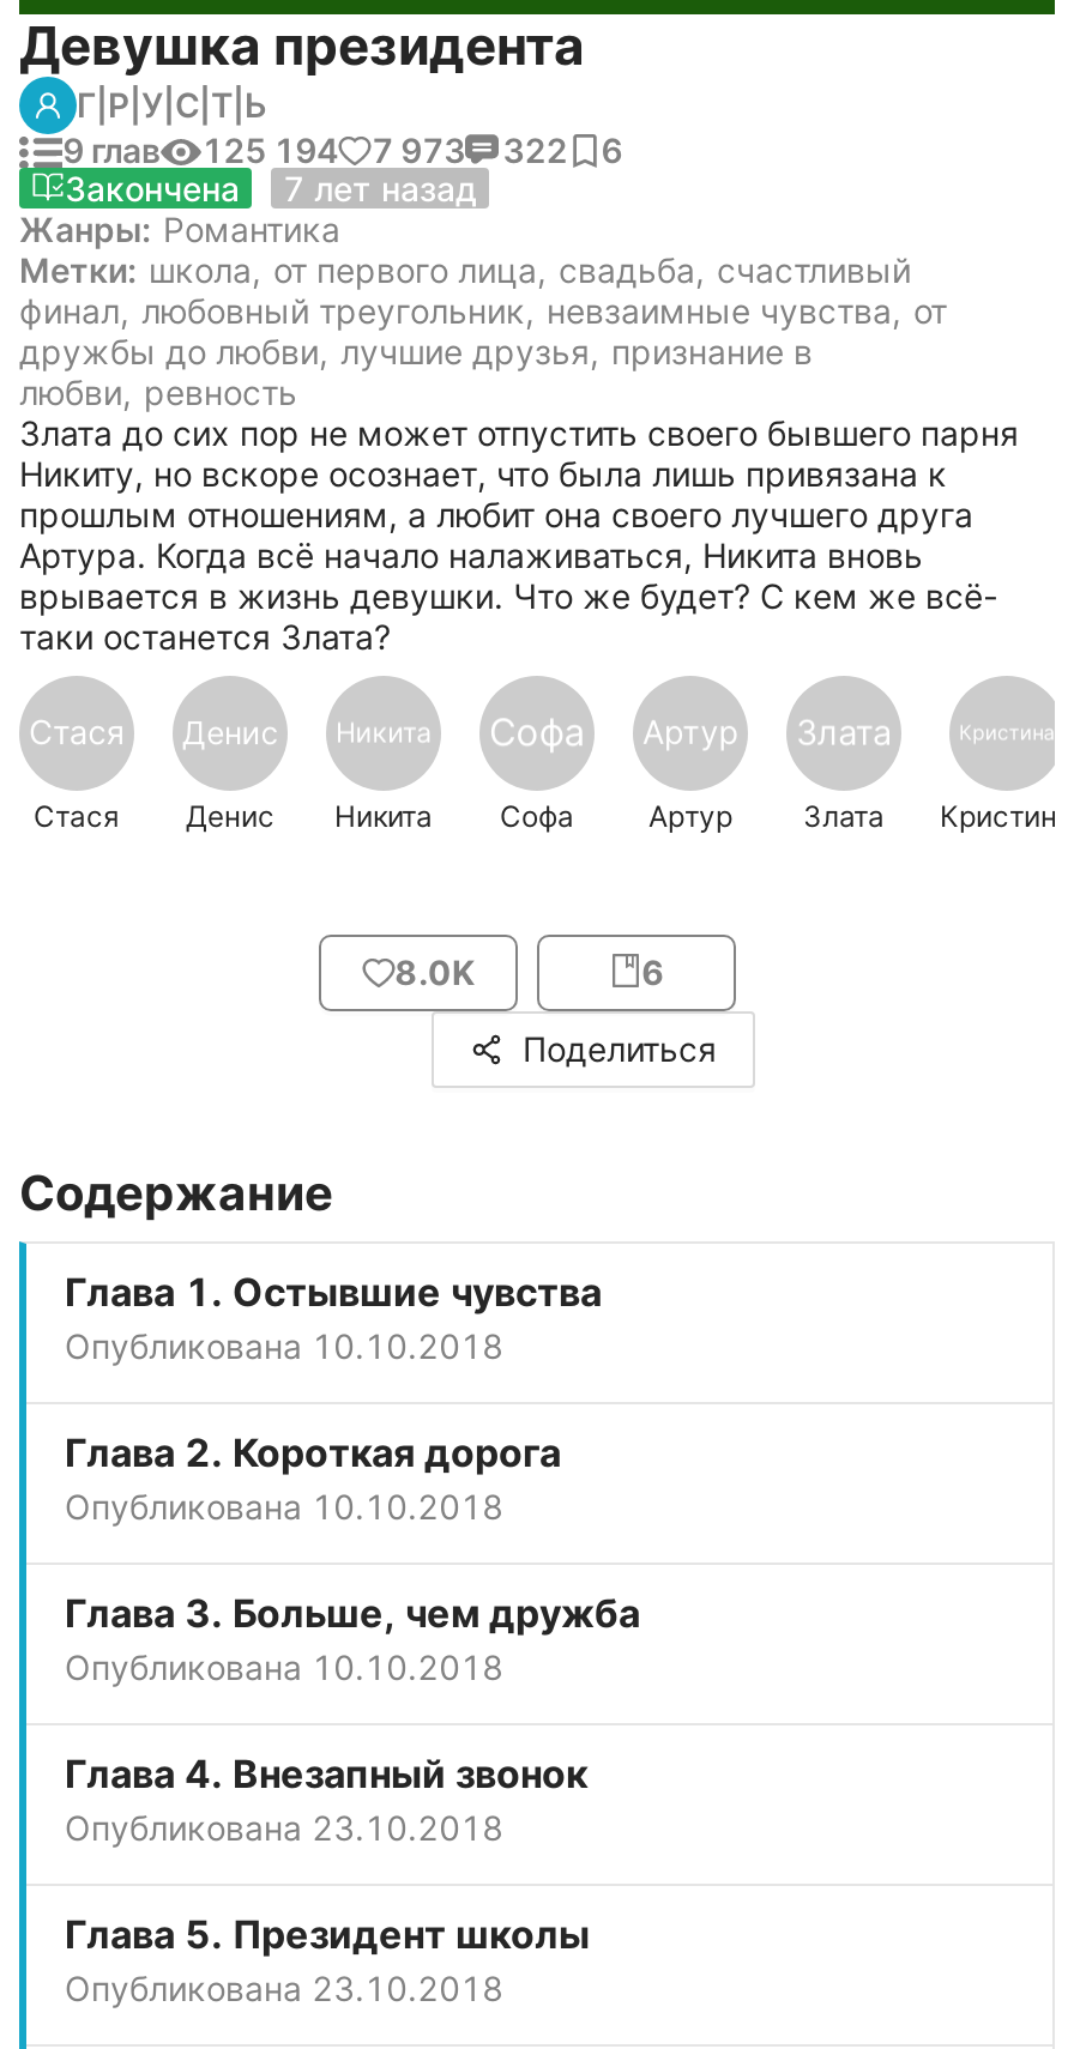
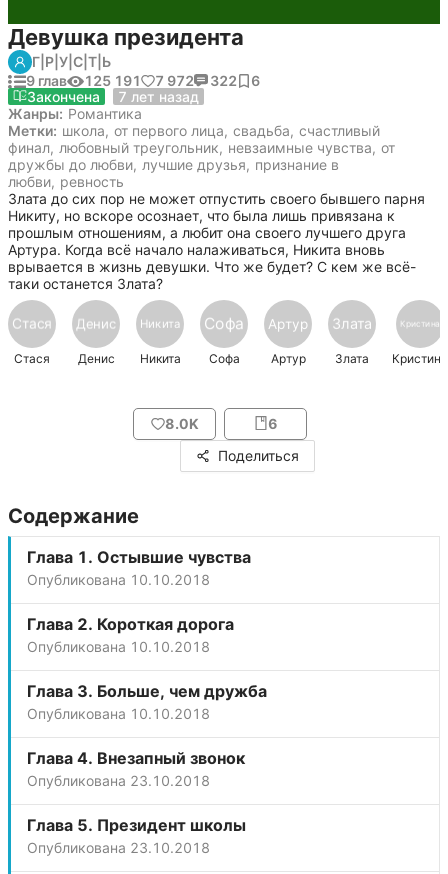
[201,129,338,170] 125 194 -> [84,72,141,89] 125 191
[372,129,465,170] 7 973 -> [155,72,194,89] 7 972

